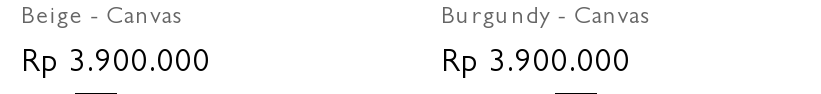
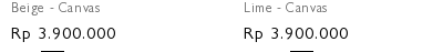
[441,7,649,31] Burgundy - Canvas -> [244,4,328,17] Lime - Canvas

